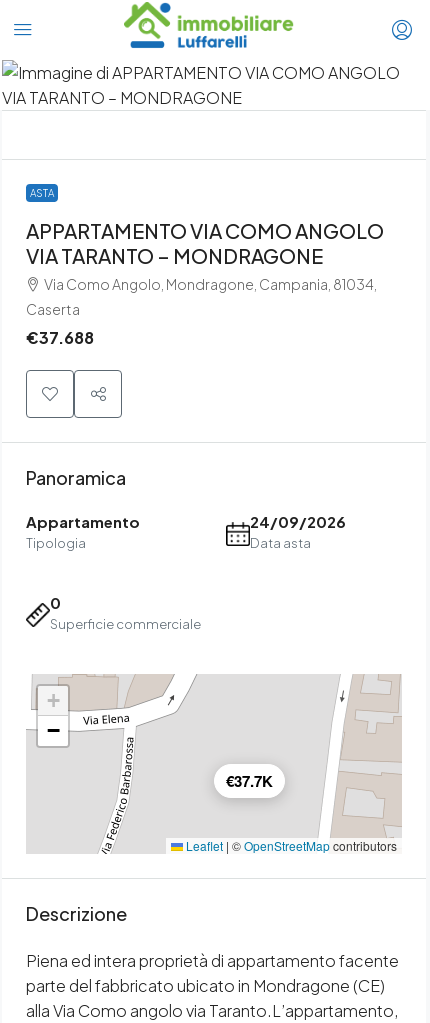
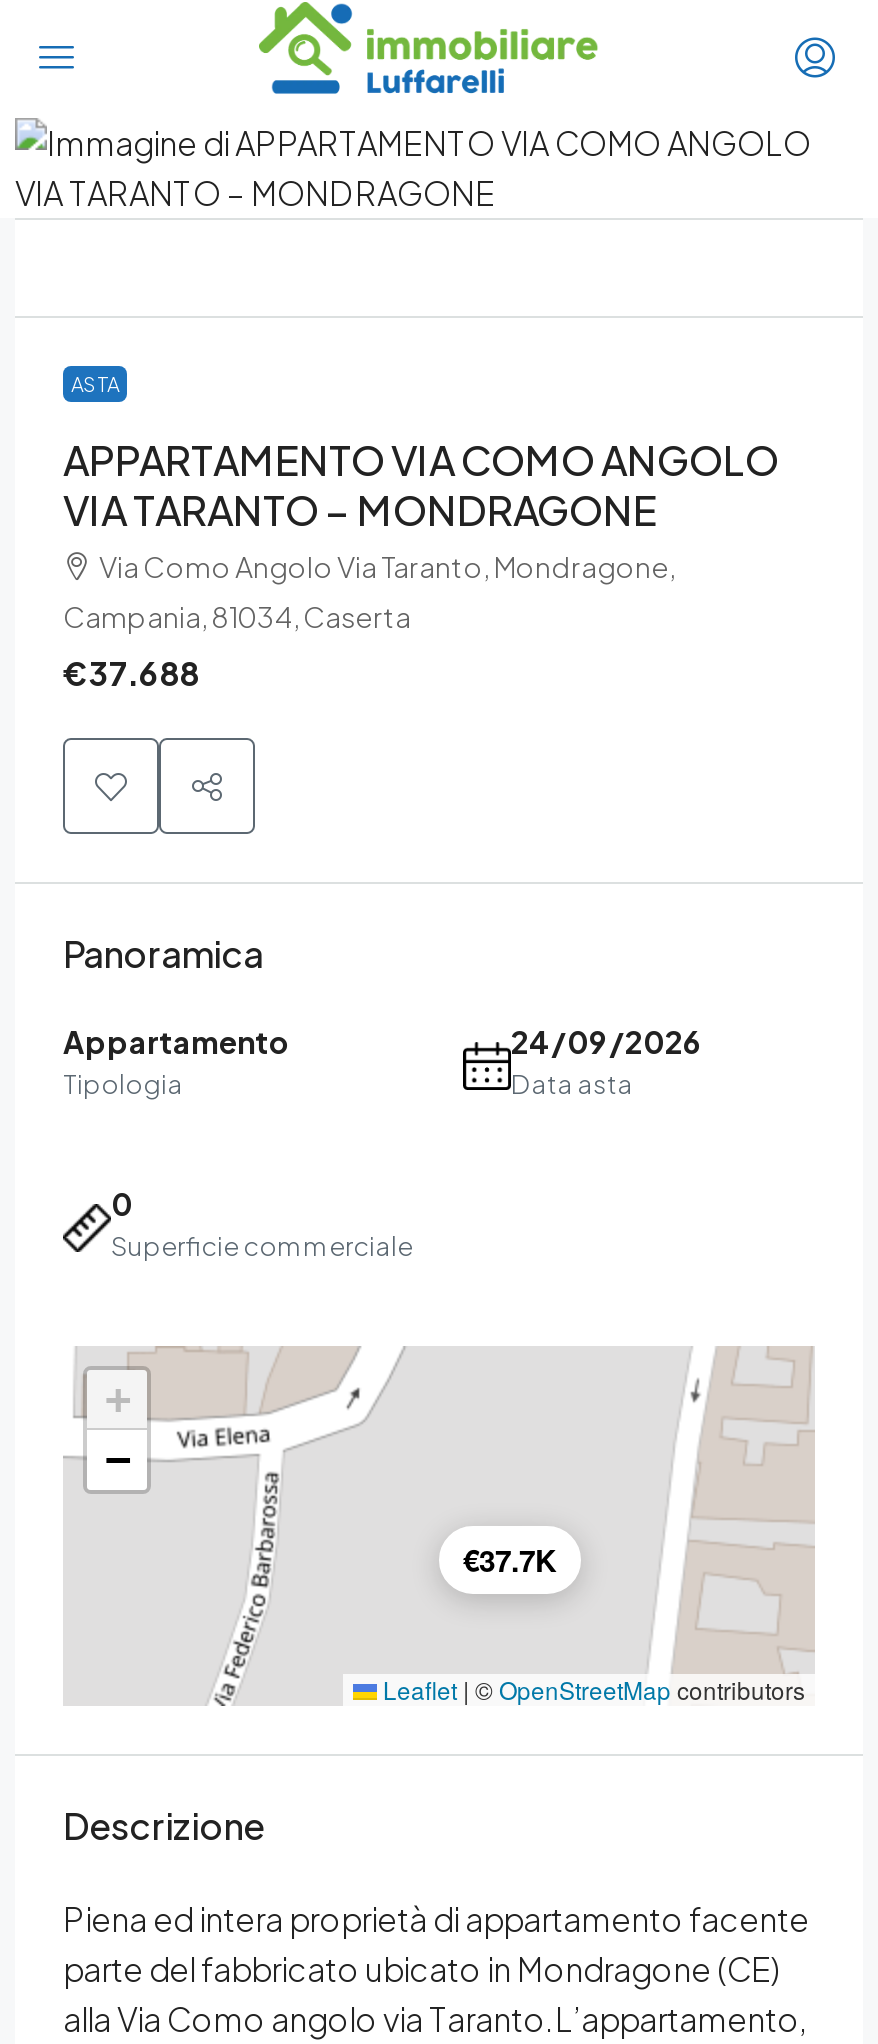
[26,275,377,318] Via Como Angolo, Mondragone, Campania, 81034, | Caserta -> [63,548,675,634] Via Como Angolo Via Taranto, Mondragone, | Campania, 81034, Caserta

